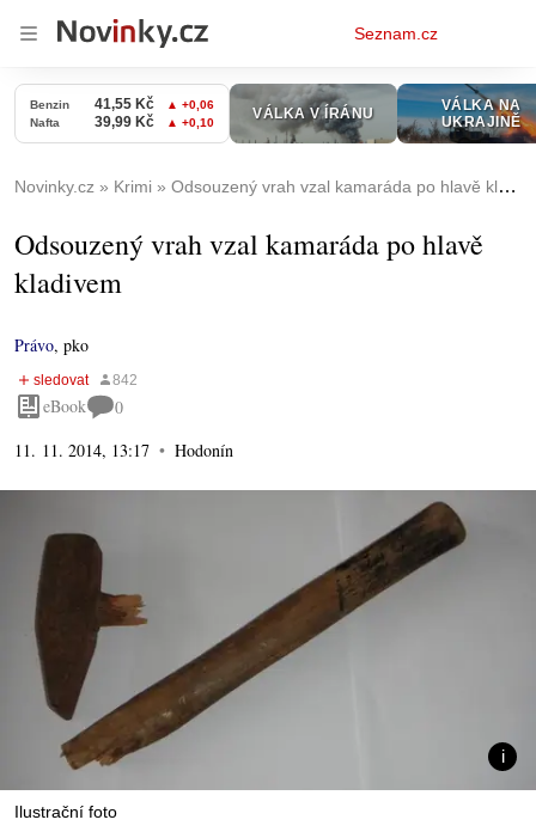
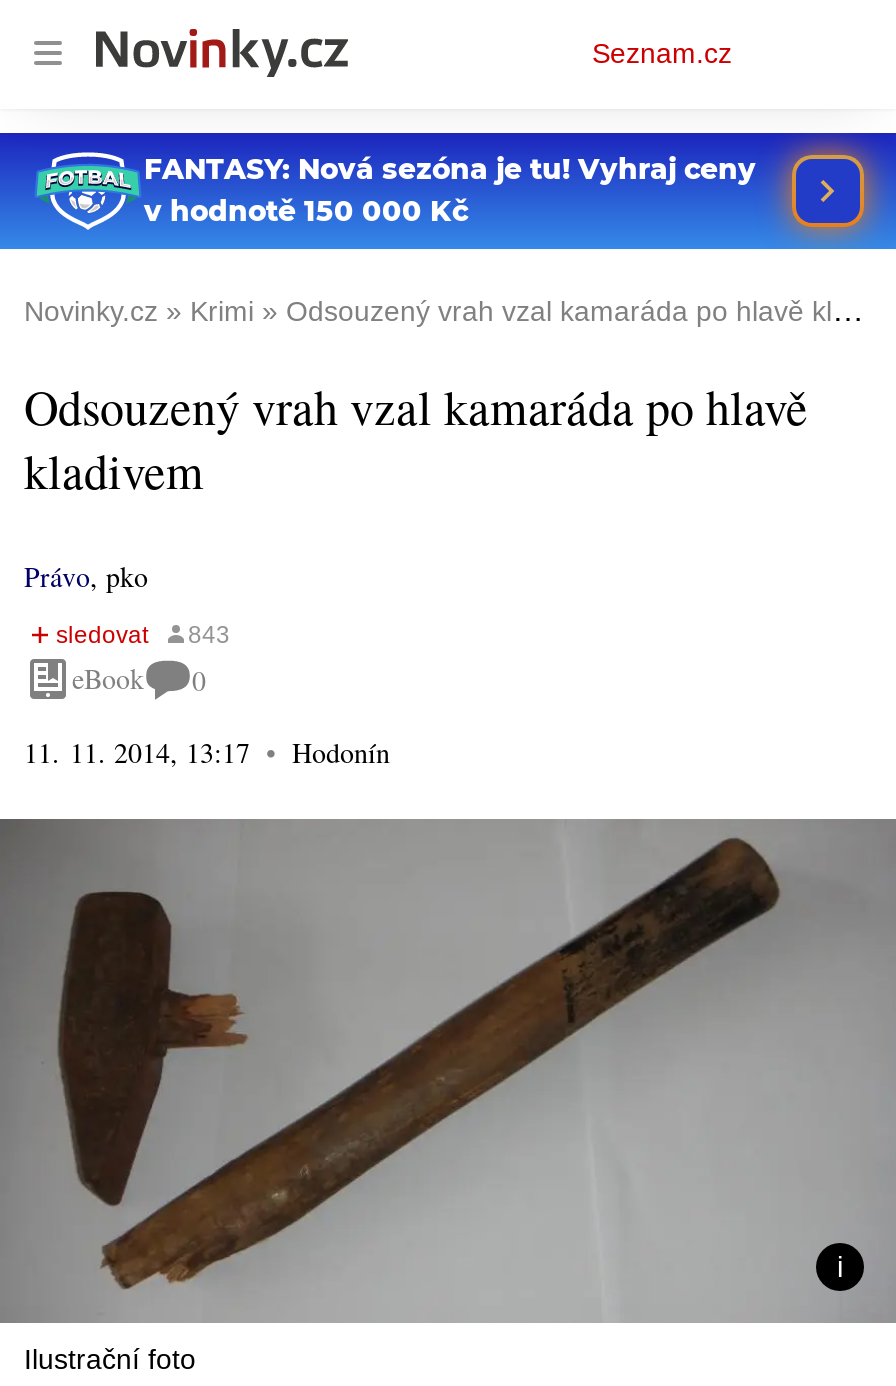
[4,81,532,149] [image] -> [6,131,890,251] [image]

